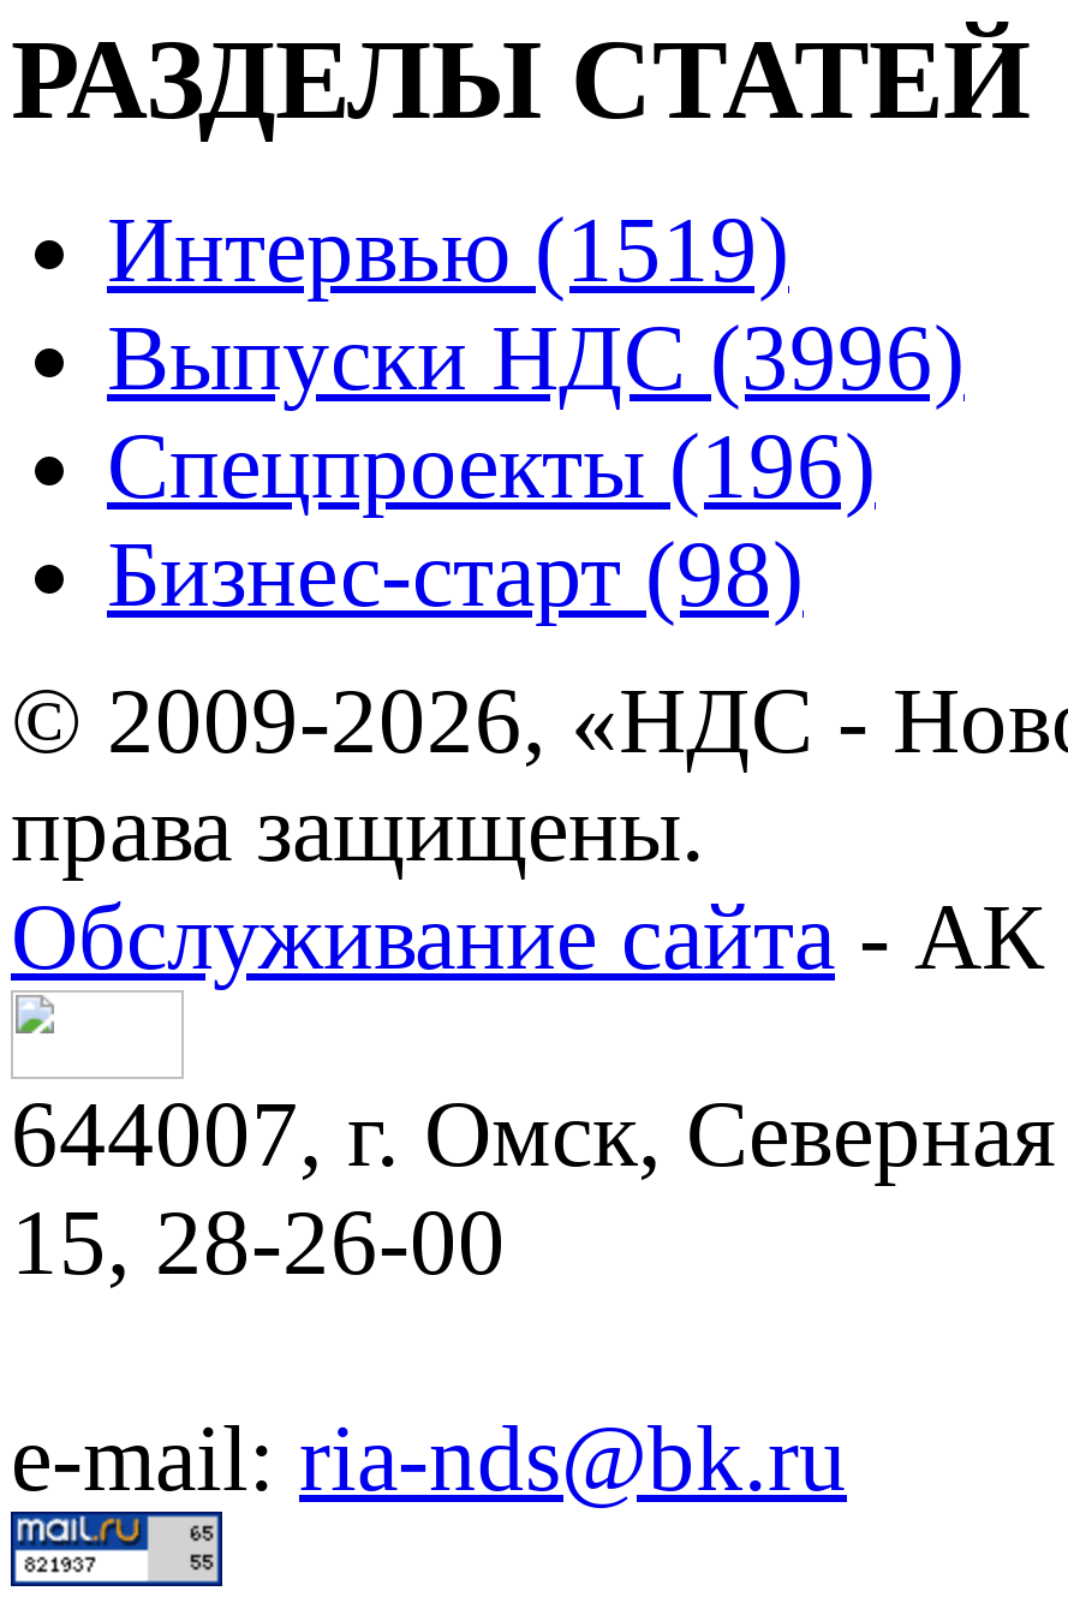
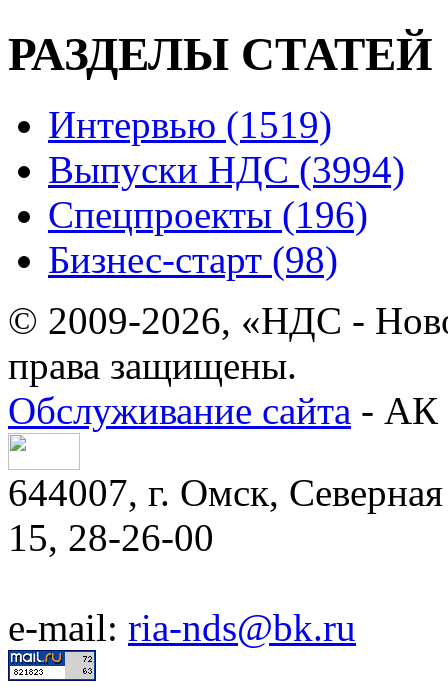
[107,306,965,409] Выпуски НДС (3996) -> [48,148,405,191] Выпуски НДС (3994)

